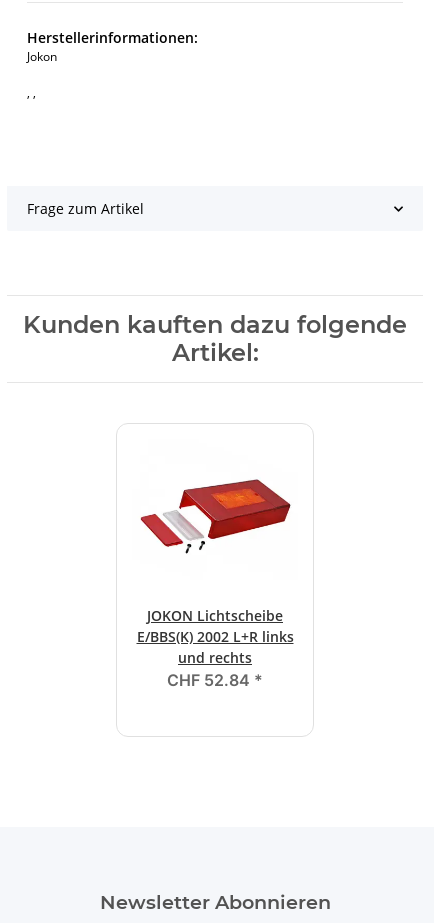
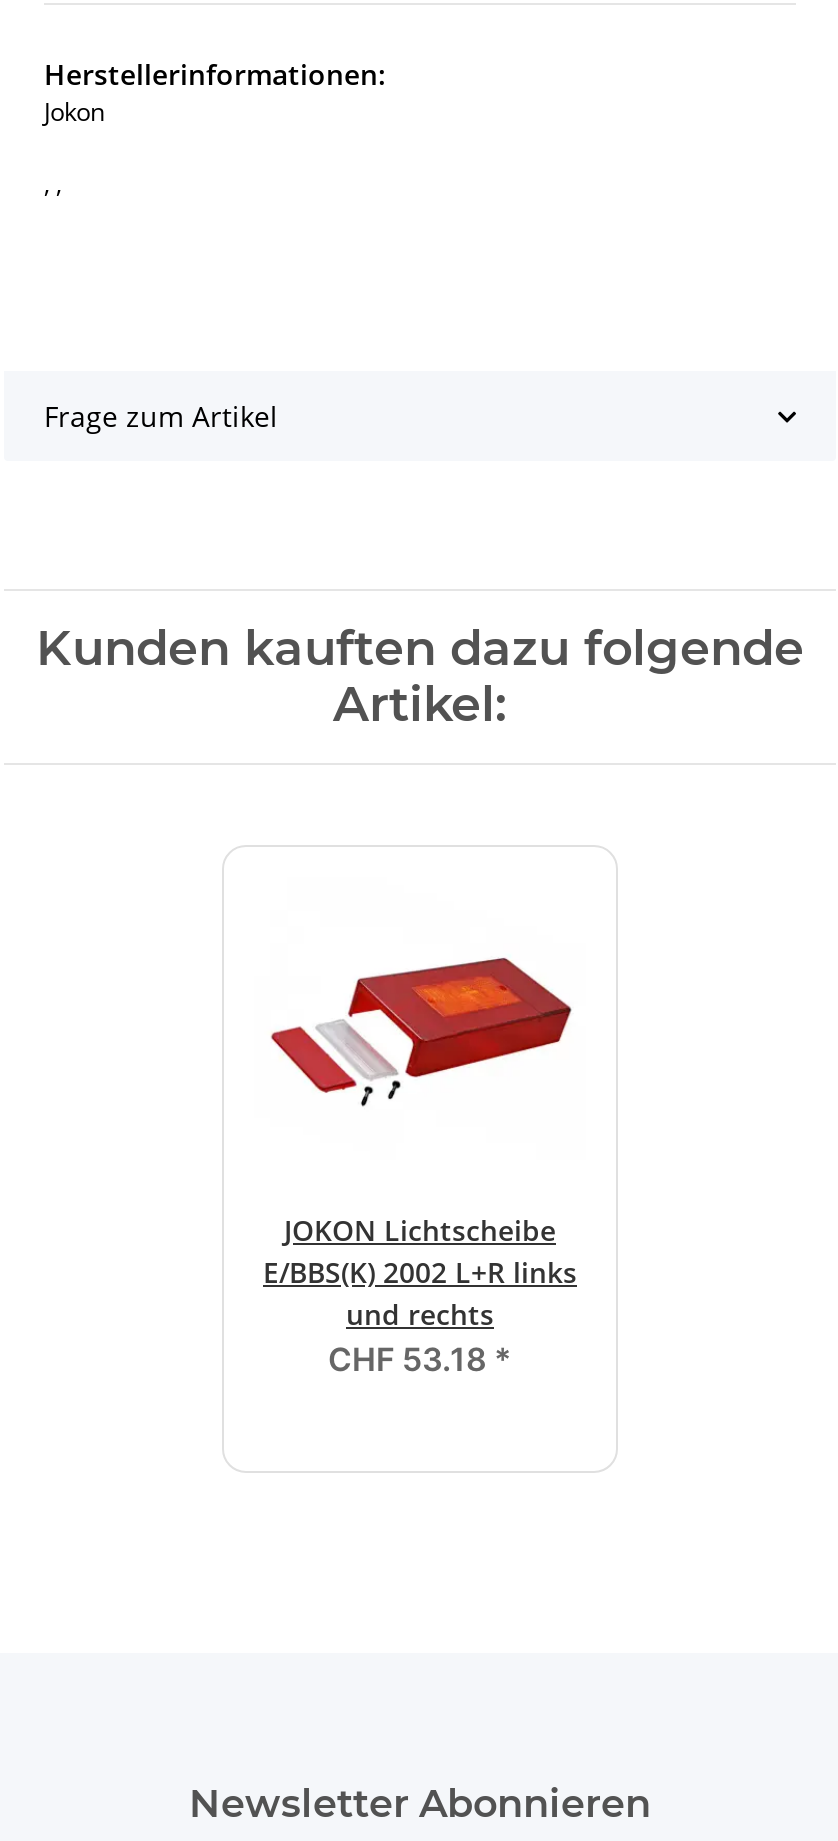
[167,670,263,690] CHF 52.84 * -> [328,1340,512,1380] CHF 53.18 *

